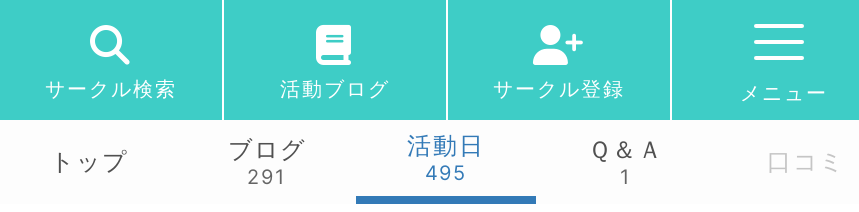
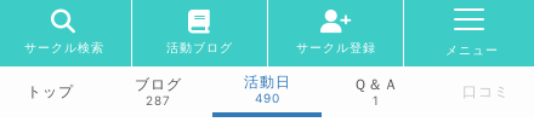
[247,164,287,188] 291 -> [146,93,171,108] 287
[425,160,467,184] 495 -> [254,91,280,105] 490

